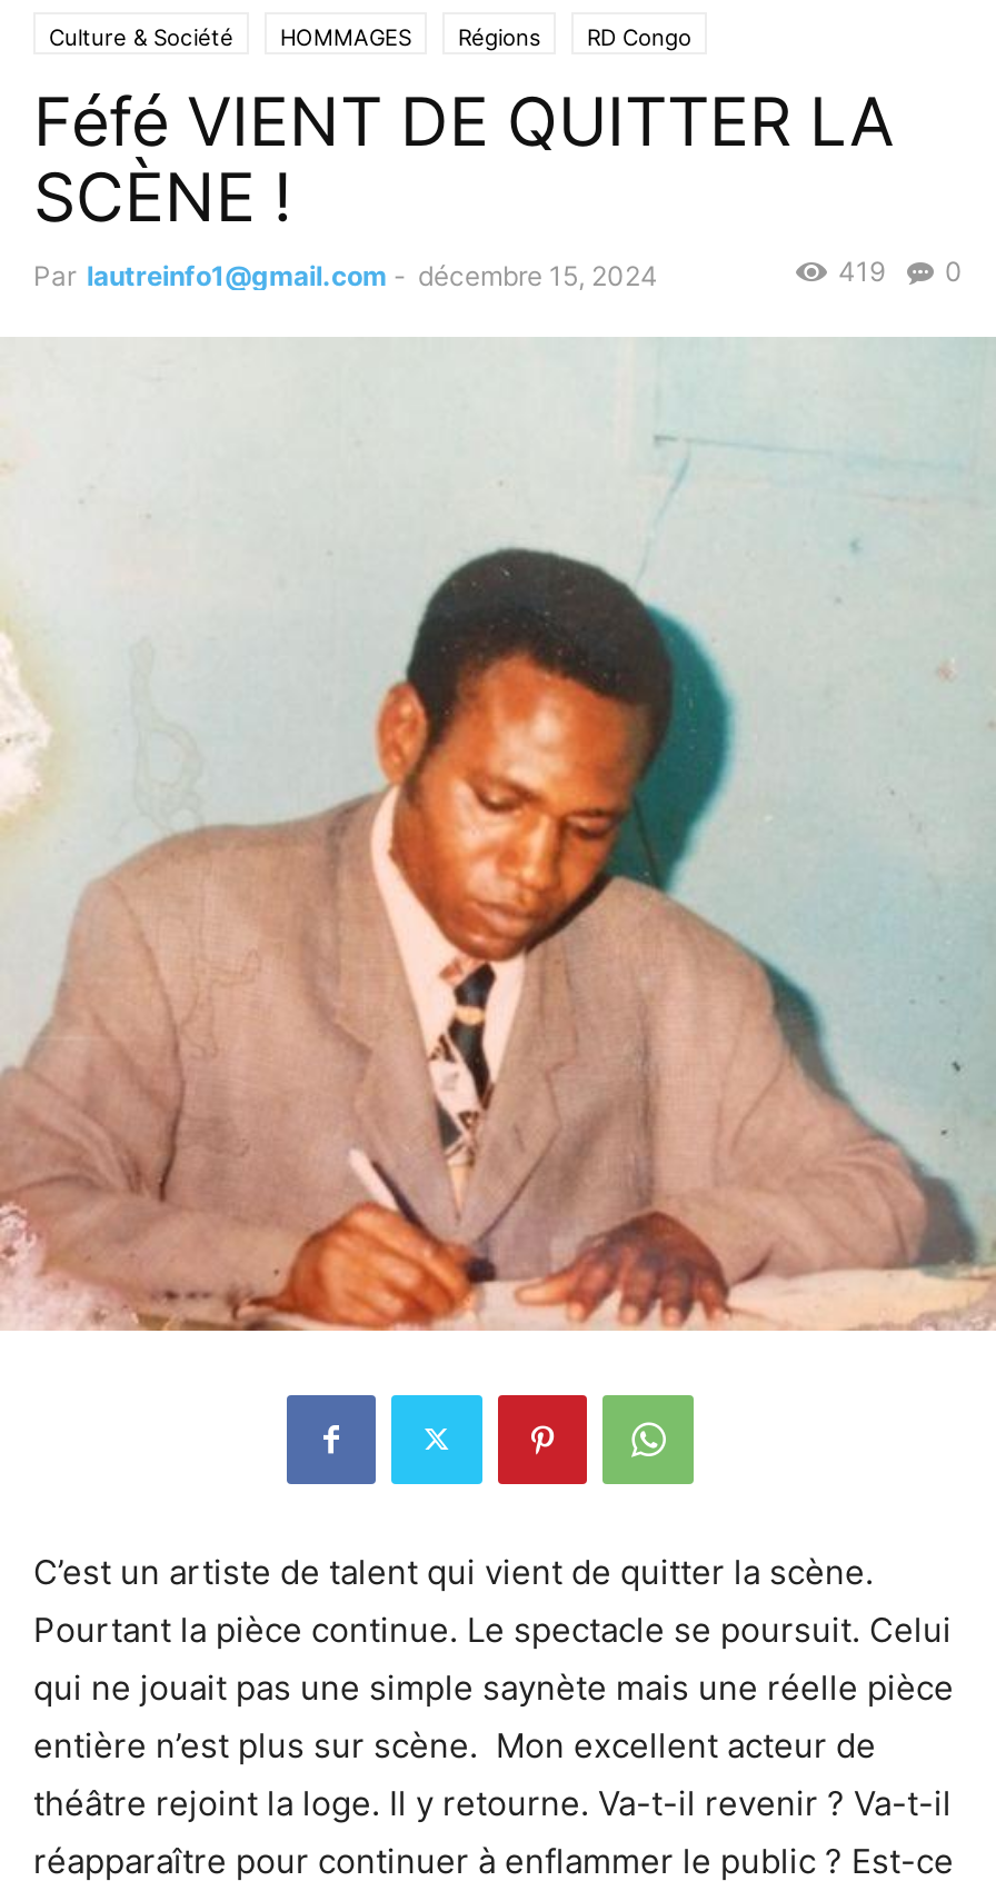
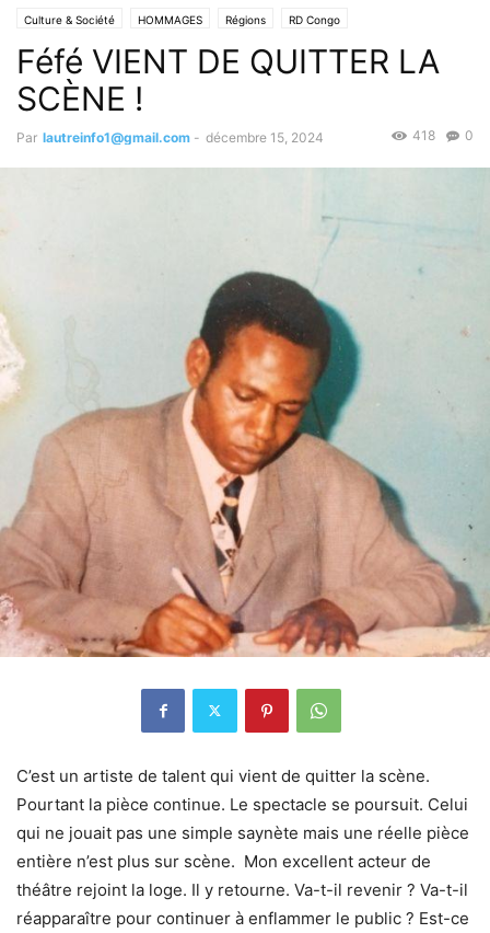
[838,255,963,288] 419 0 -> [412,127,474,143] 418 0

